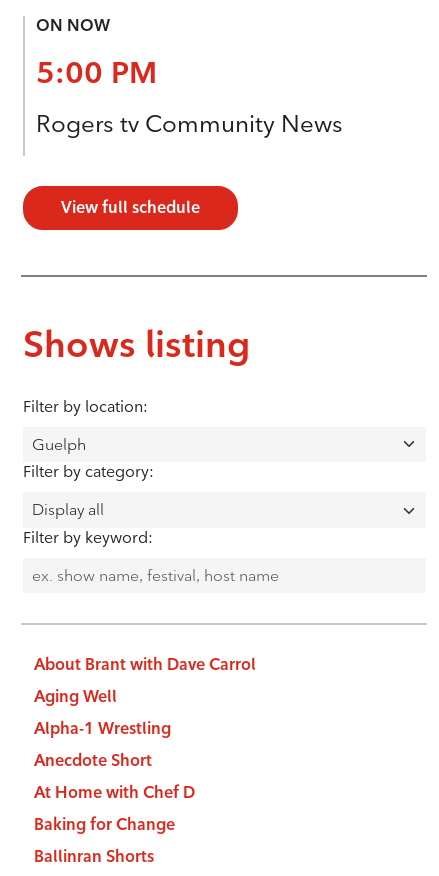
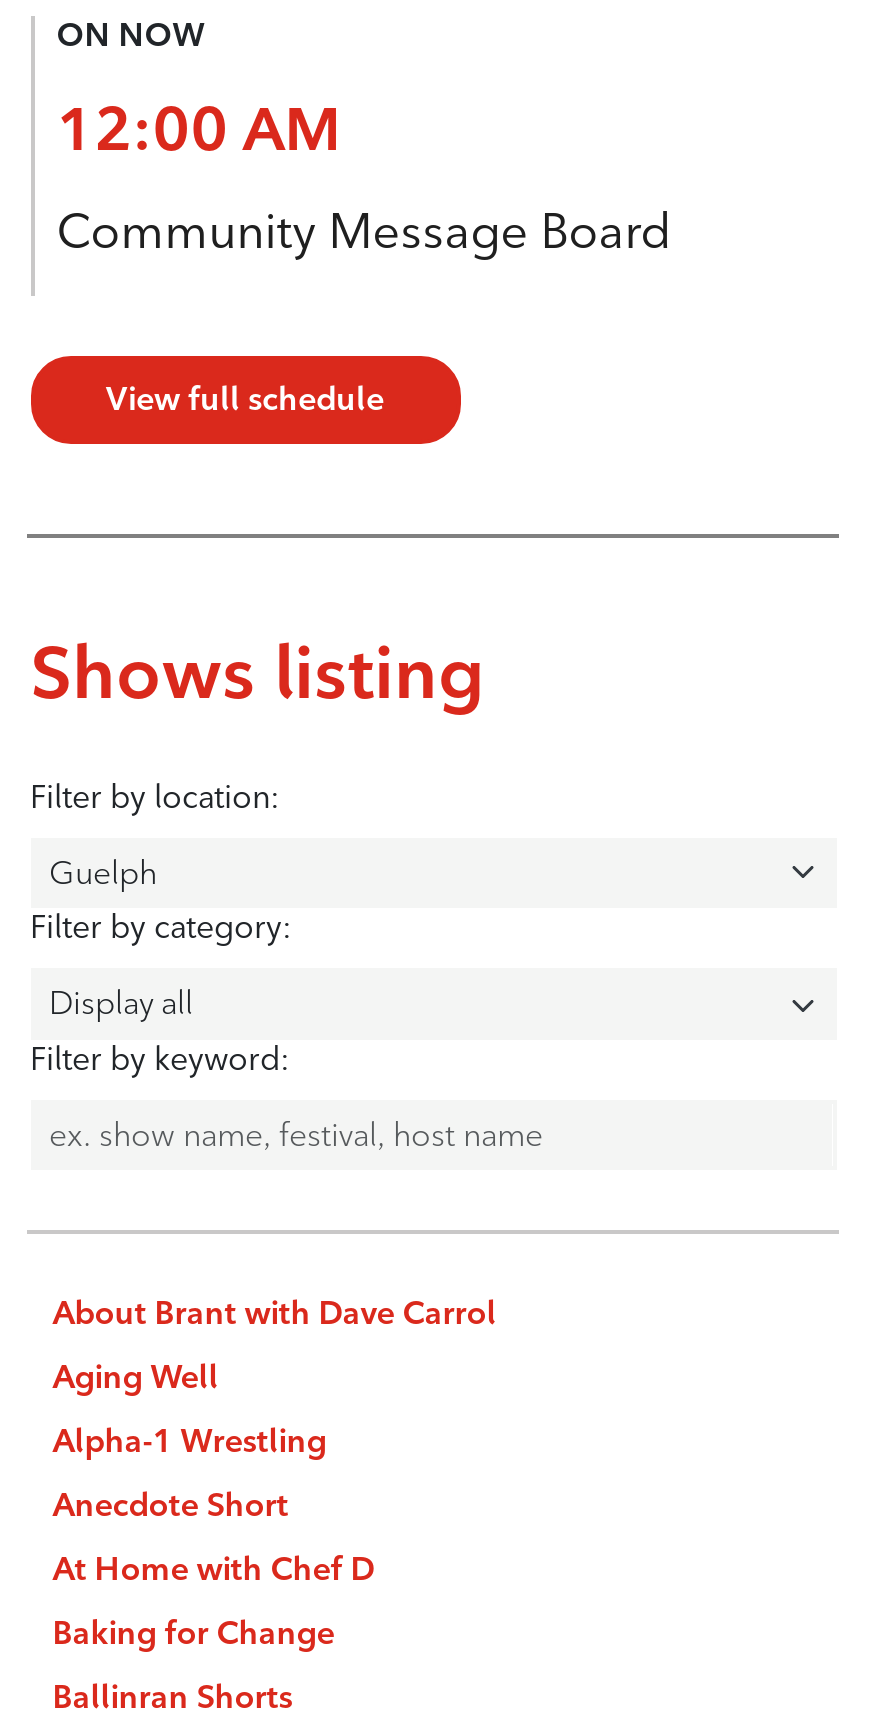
[36,54,157,91] 5:00 PM -> [57,93,341,167] 12:00 AM
[36,109,343,138] Rogers tv Community News -> [57,202,671,260] Community Message Board

